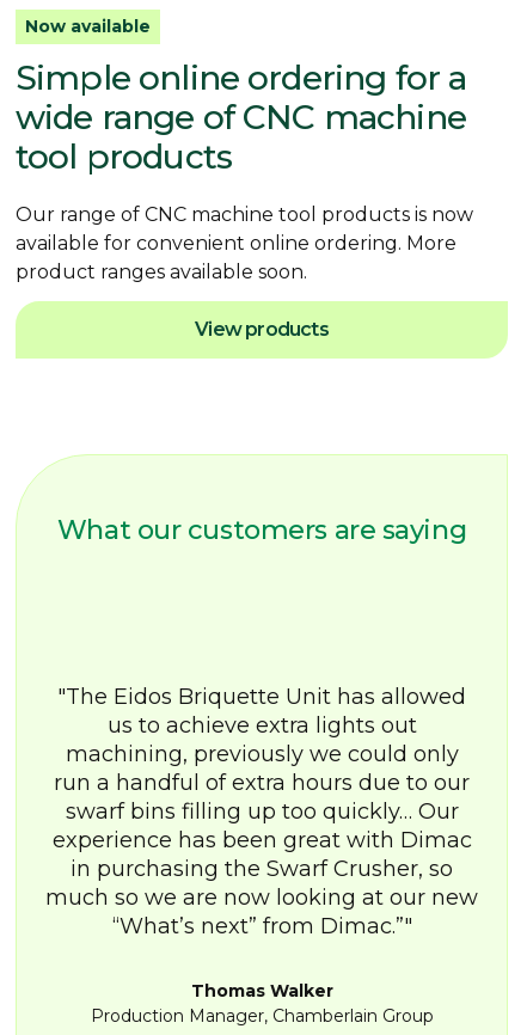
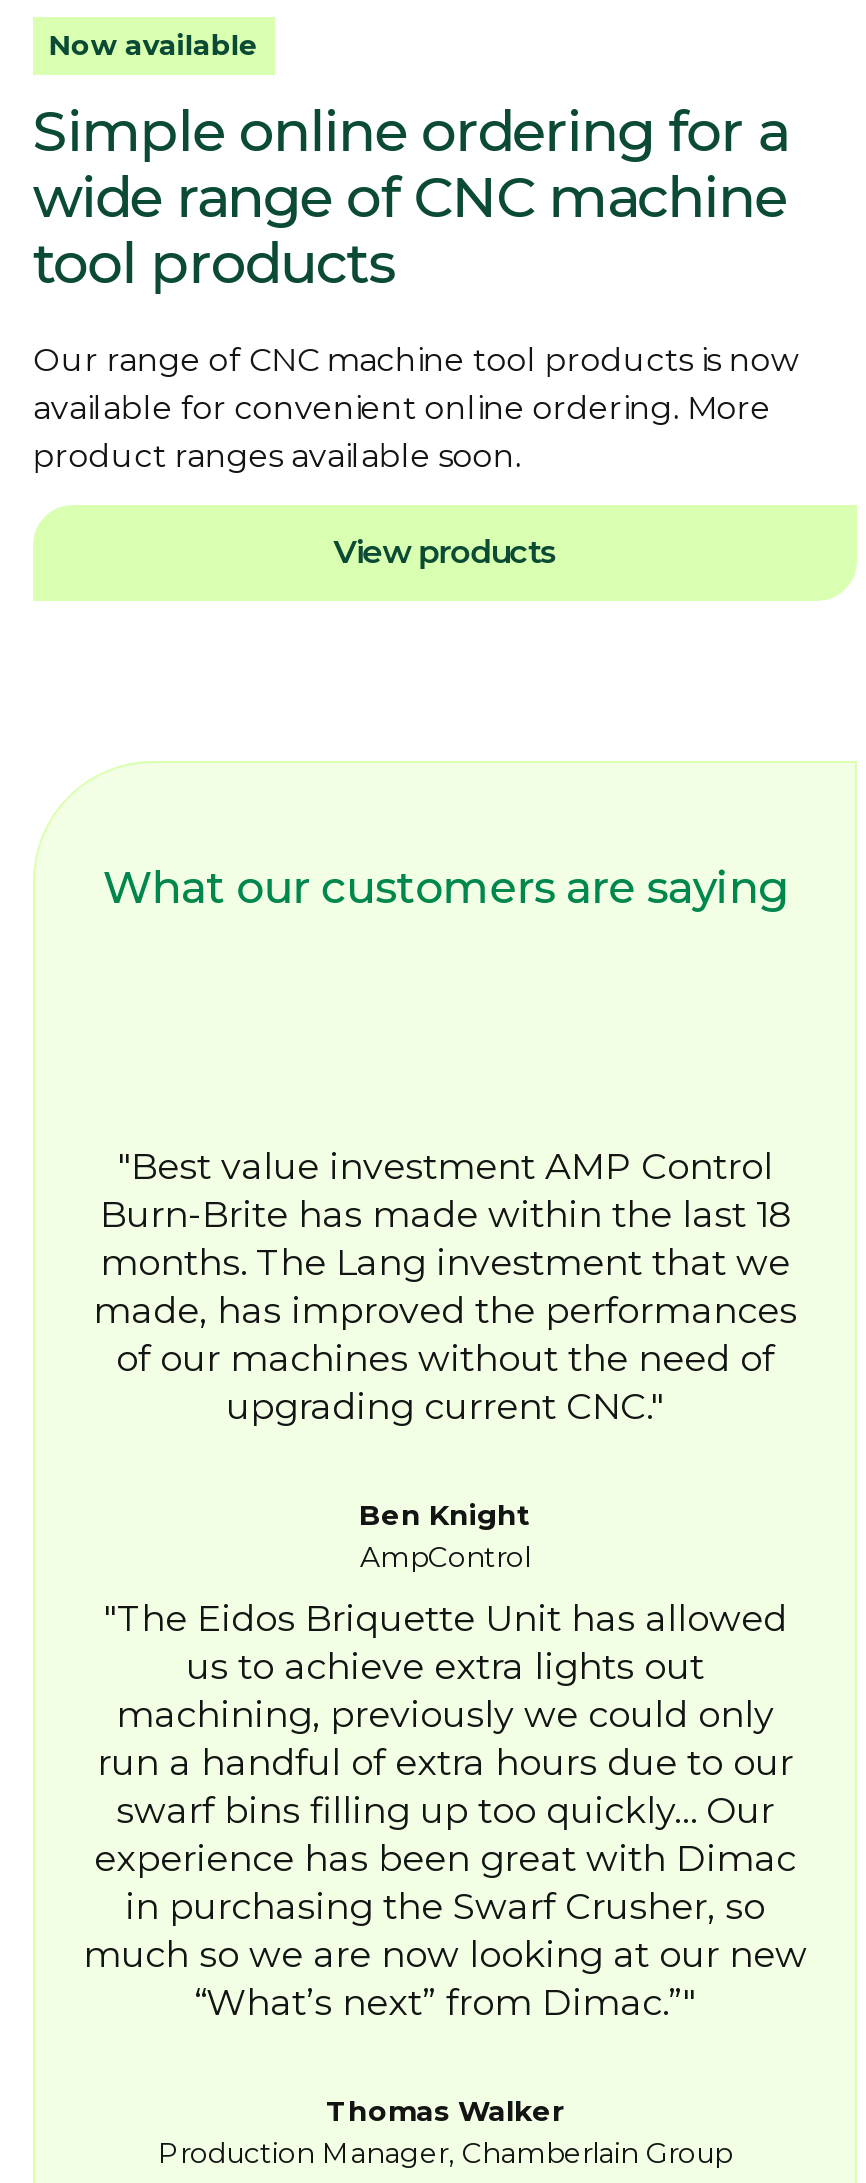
none -> [93,1144,797,1574] Best value investment AMP Control | Burn-Brite has made within the last 18 | months. The Lang investment that we | made, has improved the performances | of our machines without the need of | upgrading current CNC. | Ben Knight | AmpControl

